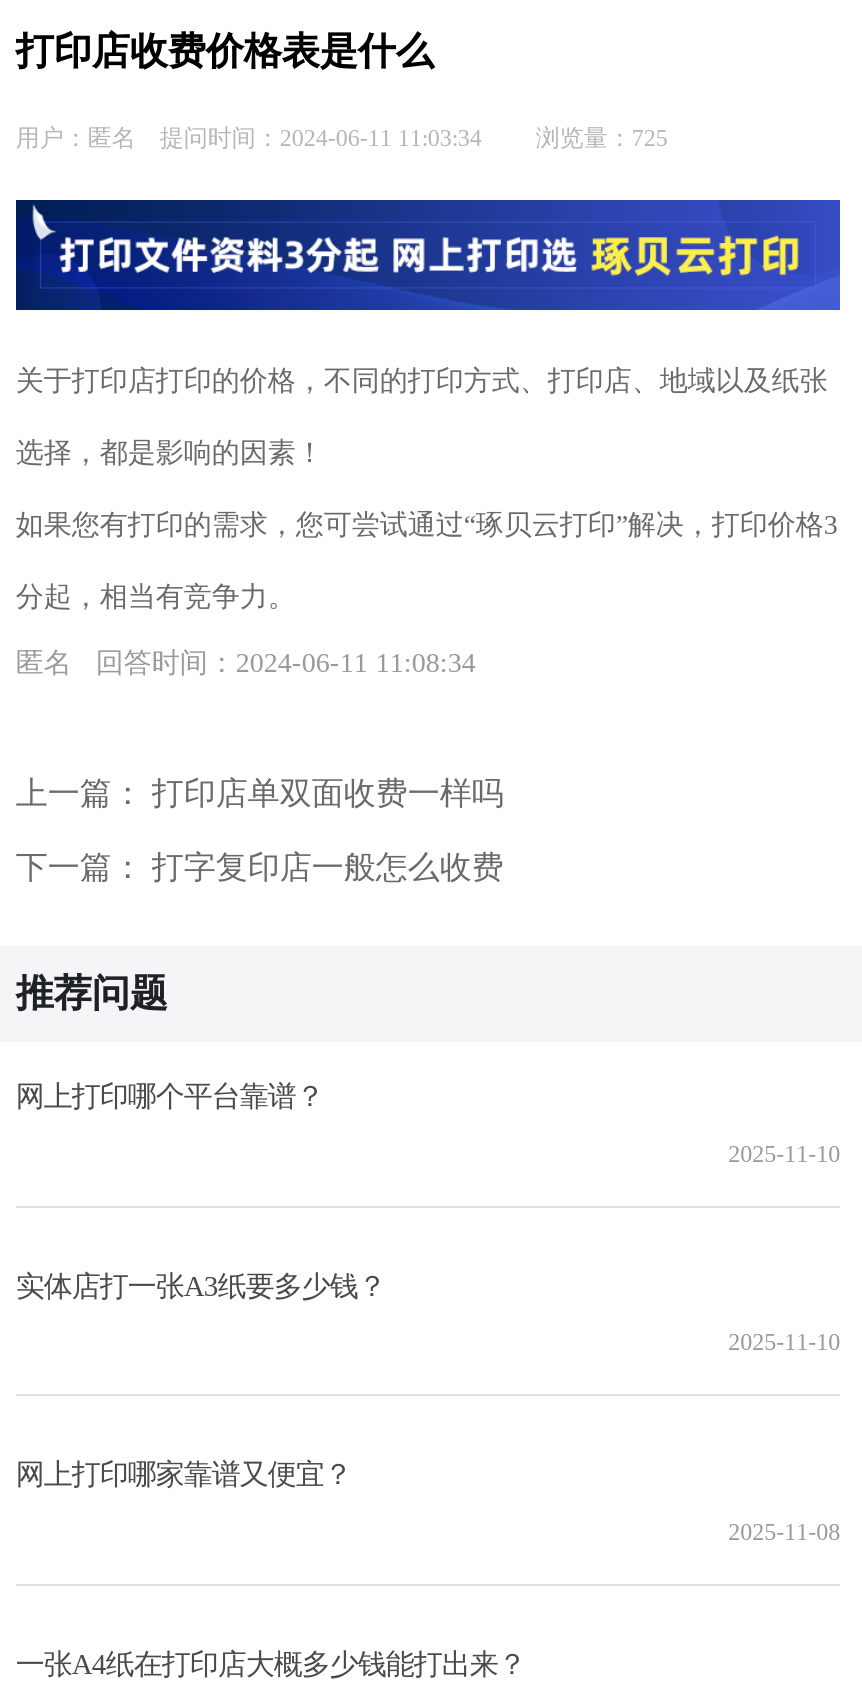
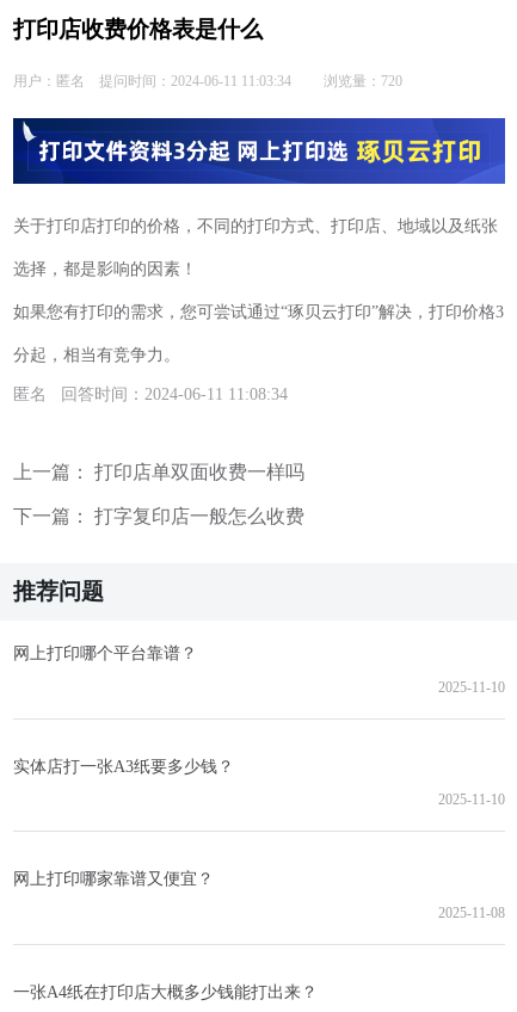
[16,125,668,153] 用户：匿名 提问时间：2024-06-11 11:03:34 浏览量：725 -> [13,73,402,90] 用户：匿名 提问时间：2024-06-11 11:03:34 浏览量：720

